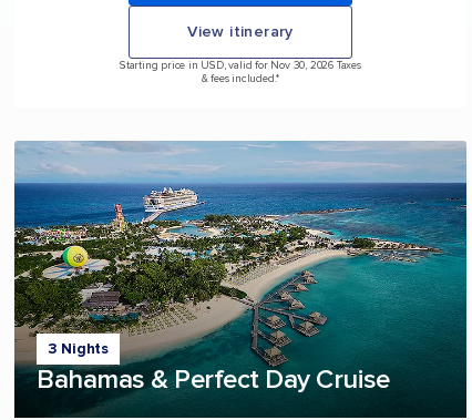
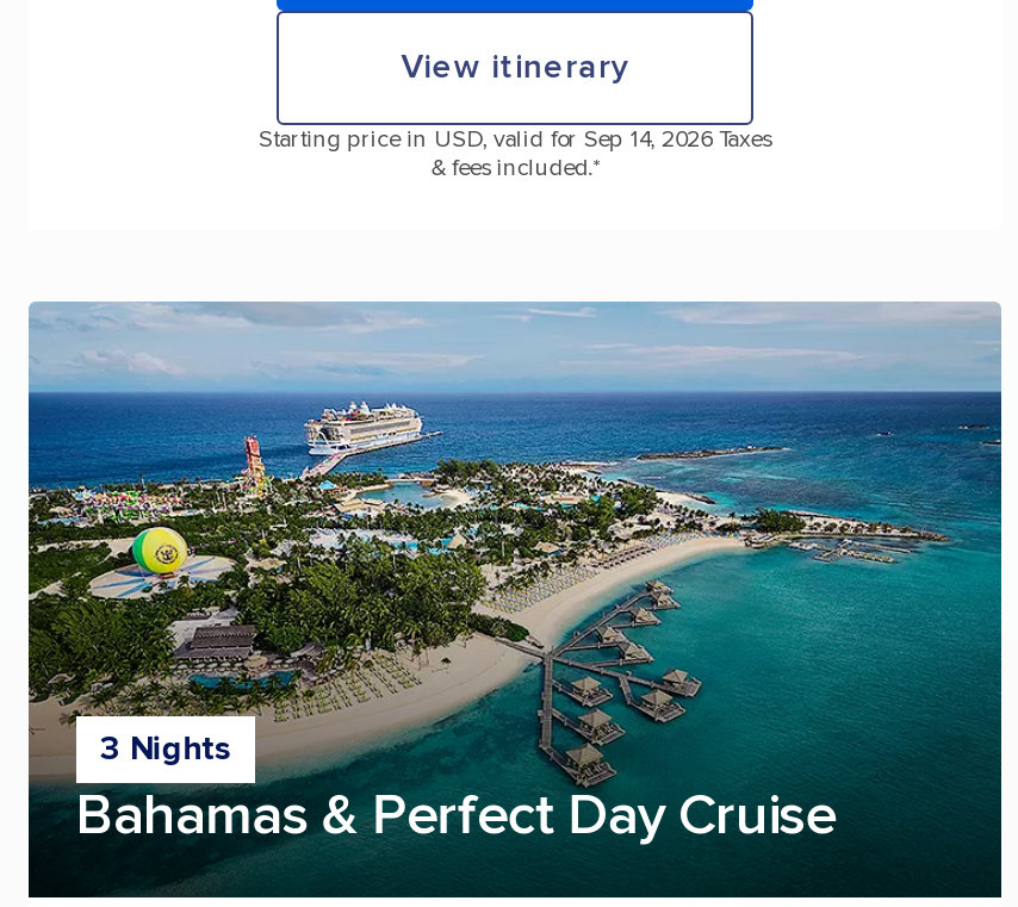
[120,58,361,72] Starting price in USD, valid for Nov 30, 2026 Taxes -> [259,124,771,153] Starting price in USD, valid for Sep 14, 2026 Taxes

